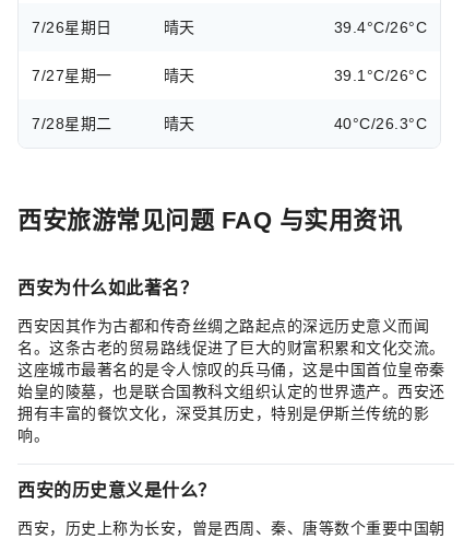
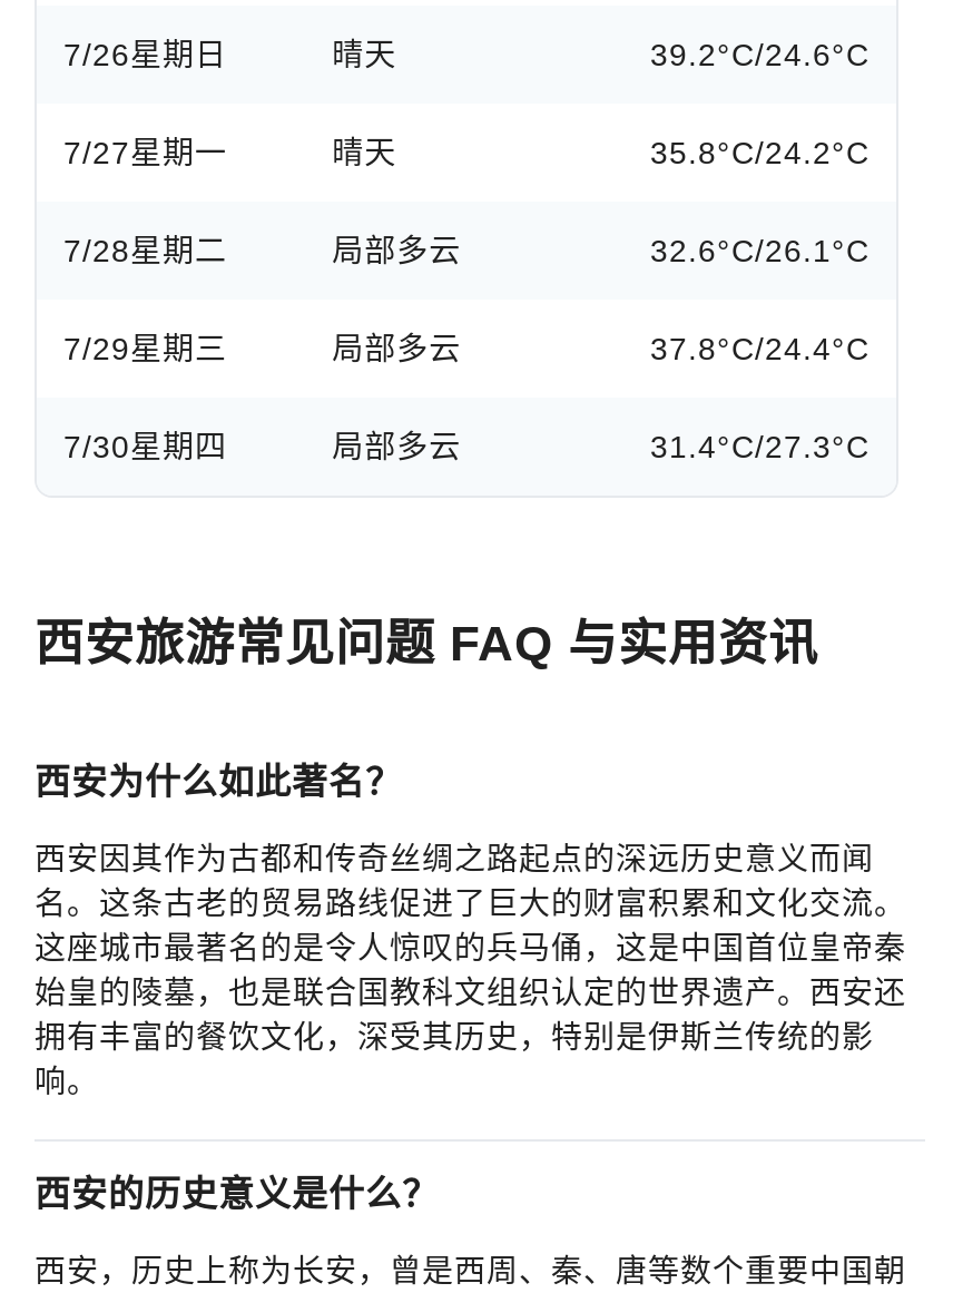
[334,19,427,36] 39.4°C/26°C -> [650,37,870,72] 39.2°C/24.6°C
[334,67,427,84] 39.1°C/26°C -> [650,135,870,170] 35.8°C/24.2°C
[163,115,427,132] 晴天 | 40°C/26.3°C -> [63,233,870,464] 局部多云 | 32.6°C/26.1°C | 7/29星期三 | 局部多云 | 37.8°C/24.4°C | 7/30星期四 | 局部多云 | 31.4°C/27.3°C

